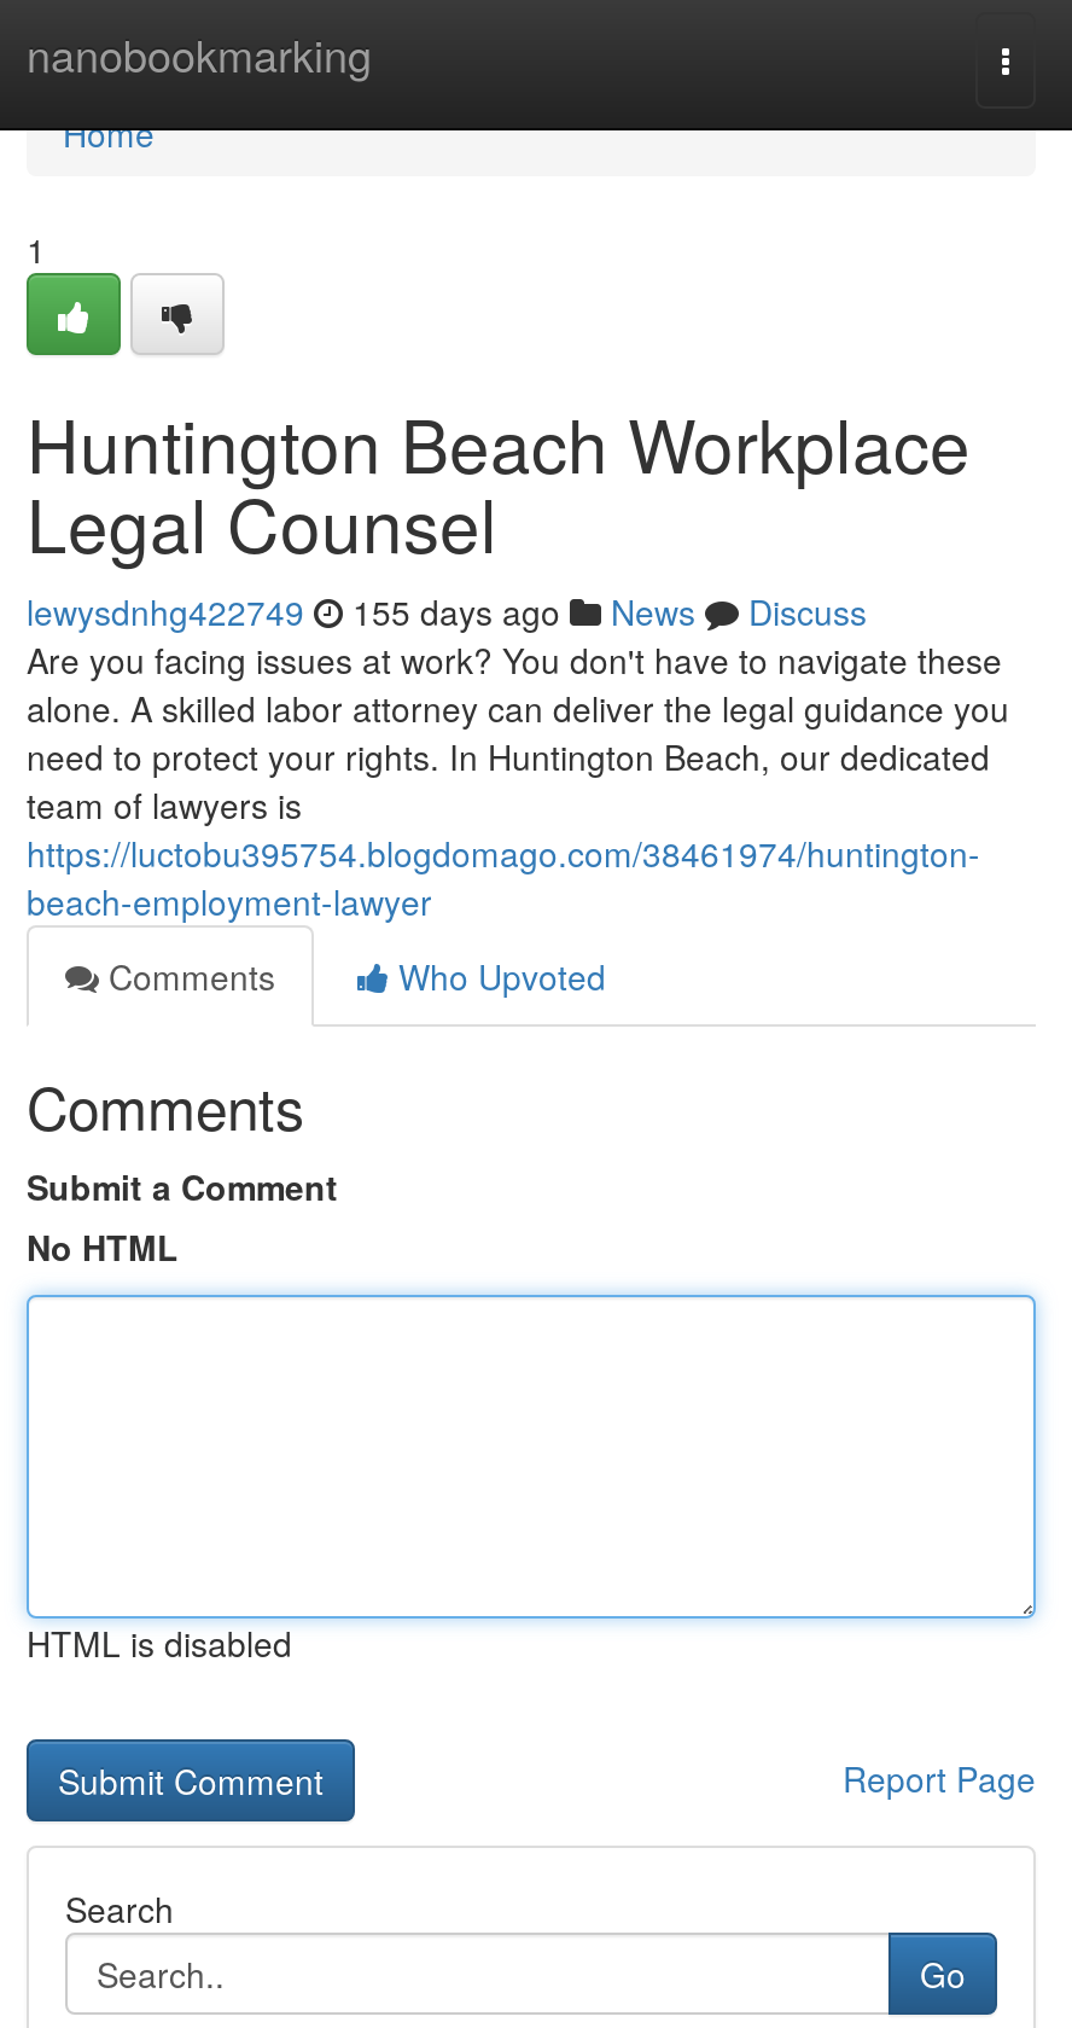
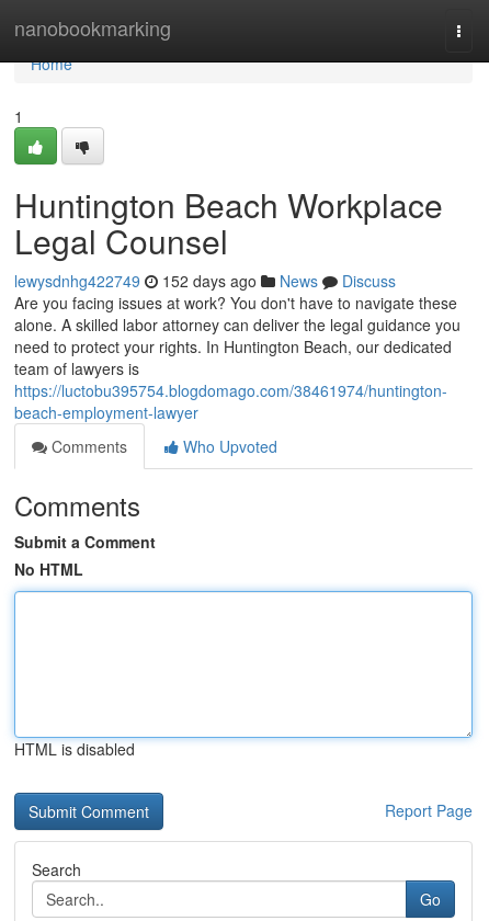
[27,587,867,635] lewysdnhg422749 155 days ago News Discuss -> [14,270,396,292] lewysdnhg422749 152 days ago News Discuss

